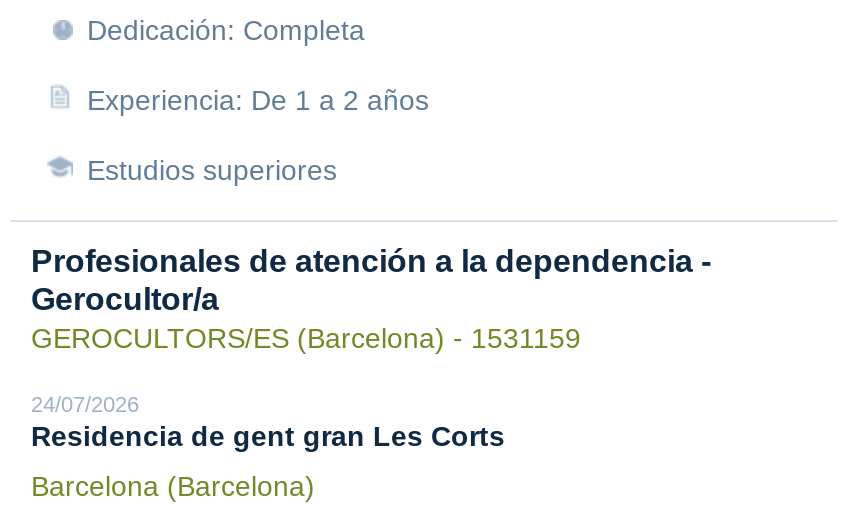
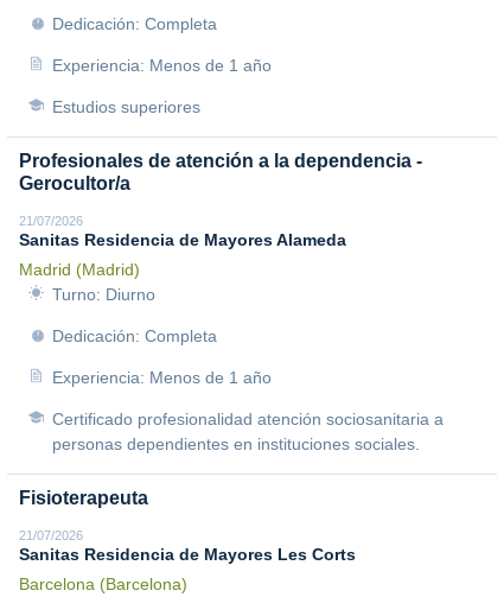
[87,84,429,116] Experiencia: De 1 a 2 años -> [52,56,272,75] Experiencia: Menos de 1 año
[31,322,581,452] GEROCULTORS/ES (Barcelona) - 1531159 | 24/07/2026 | Residencia de gent gran Les Corts -> [19,214,444,564] 21/07/2026 | Sanitas Residencia de Mayores Alameda | Madrid (Madrid) | Turno: Diurno | Dedicación: Completa | Experiencia: Menos de 1 año | Certificado profesionalidad atención sociosanitaria a | personas dependientes en instituciones sociales. | Fisioterapeuta | 21/07/2026 | Sanitas Residencia de Mayores Les Corts

